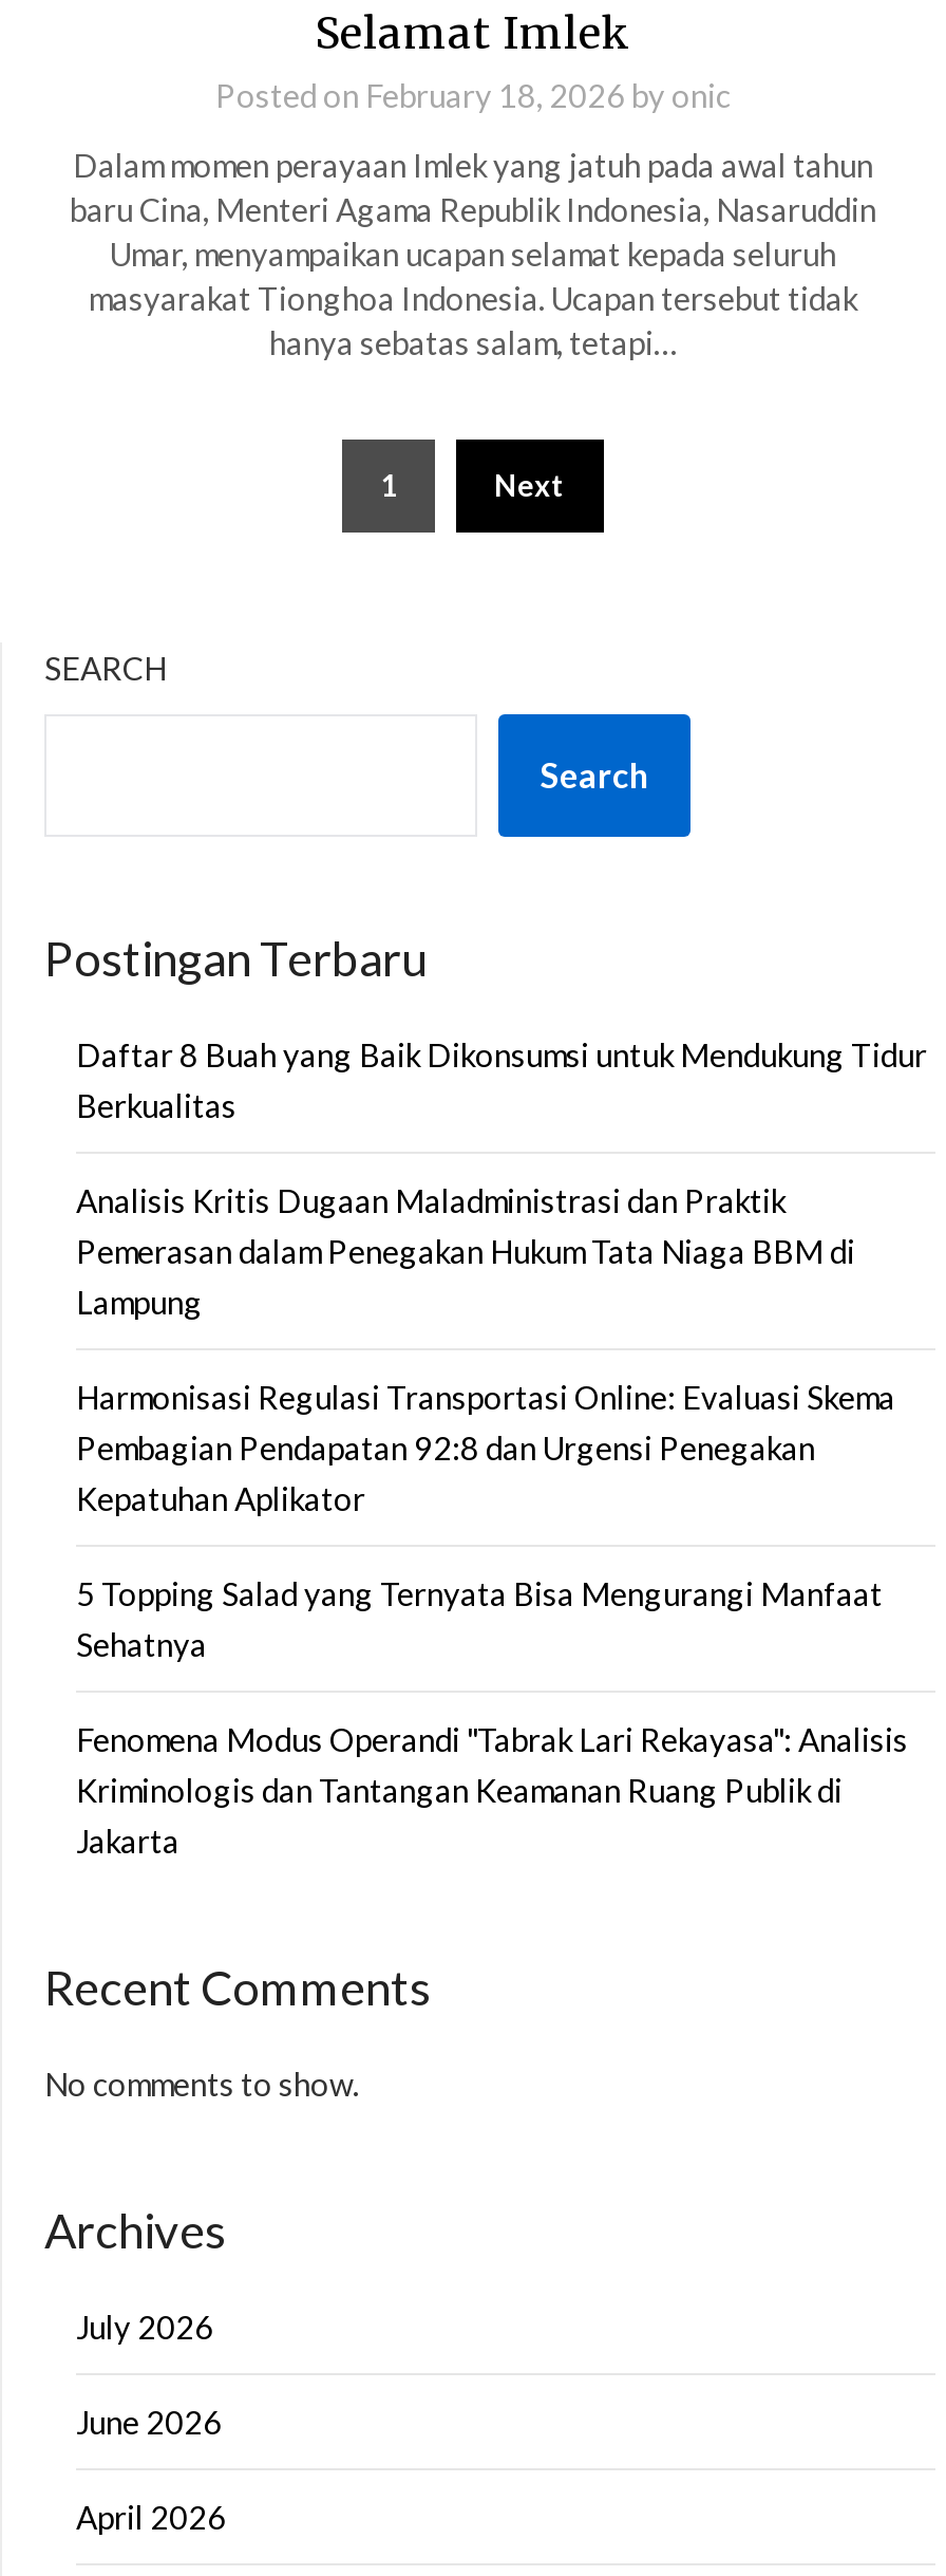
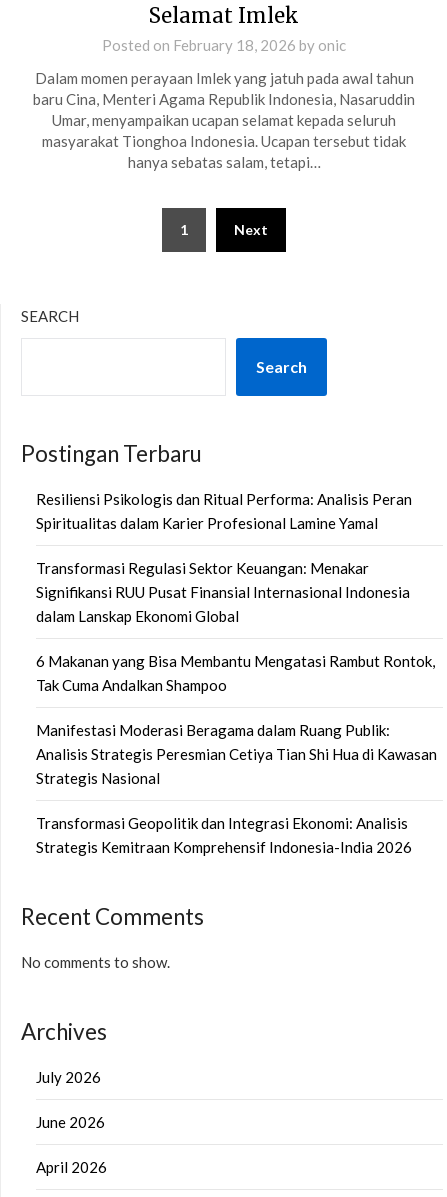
[76,1035,927,1124] Daftar 8 Buah yang Baik Dikonsumsi untuk Mendukung Tidur | Berkualitas -> [36,490,412,532] Resiliensi Psikologis dan Ritual Performa: Analisis Peran | Spiritualitas dalam Karier Profesional Lamine Yamal
[76,1181,855,1321] Analisis Kritis Dugaan Maladministrasi dan Praktik | Pemerasan dalam Penegakan Hukum Tata Niaga BBM di | Lampung -> [36,559,410,625] Transformasi Regulasi Sektor Keuangan: Menakar | Signifikansi RUU Pusat Finansial Internasional Indonesia | dalam Lanskap Ekonomi Global
[76,1378,895,1517] Harmonisasi Regulasi Transportasi Online: Evaluasi Skema | Pembagian Pendapatan 92:8 dan Urgensi Penegakan | Kepatuhan Aplikator -> [36,652,435,694] 6 Makanan yang Bisa Membantu Mengatasi Rambut Rontok, | Tak Cuma Andalkan Shampoo
[76,1574,883,1663] 5 Topping Salad yang Ternyata Bisa Mengurangi Manfaat | Sehatnya -> [36,721,437,787] Manifestasi Moderasi Beragama dalam Ruang Publik: | Analisis Strategis Peresmian Cetiya Tian Shi Hua di Kawasan | Strategis Nasional
[76,1720,908,1860] Fenomena Modus Operandi "Tabrak Lari Rekayasa": Analisis | Kriminologis dan Tantangan Keamanan Ruang Publik di | Jakarta -> [36,814,412,856] Transformasi Geopolitik dan Integrasi Ekonomi: Analisis | Strategis Kemitraan Komprehensif Indonesia-India 2026

